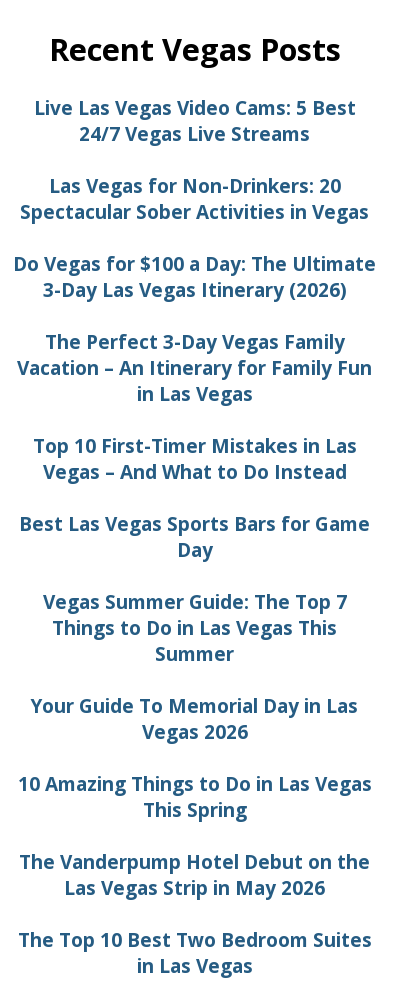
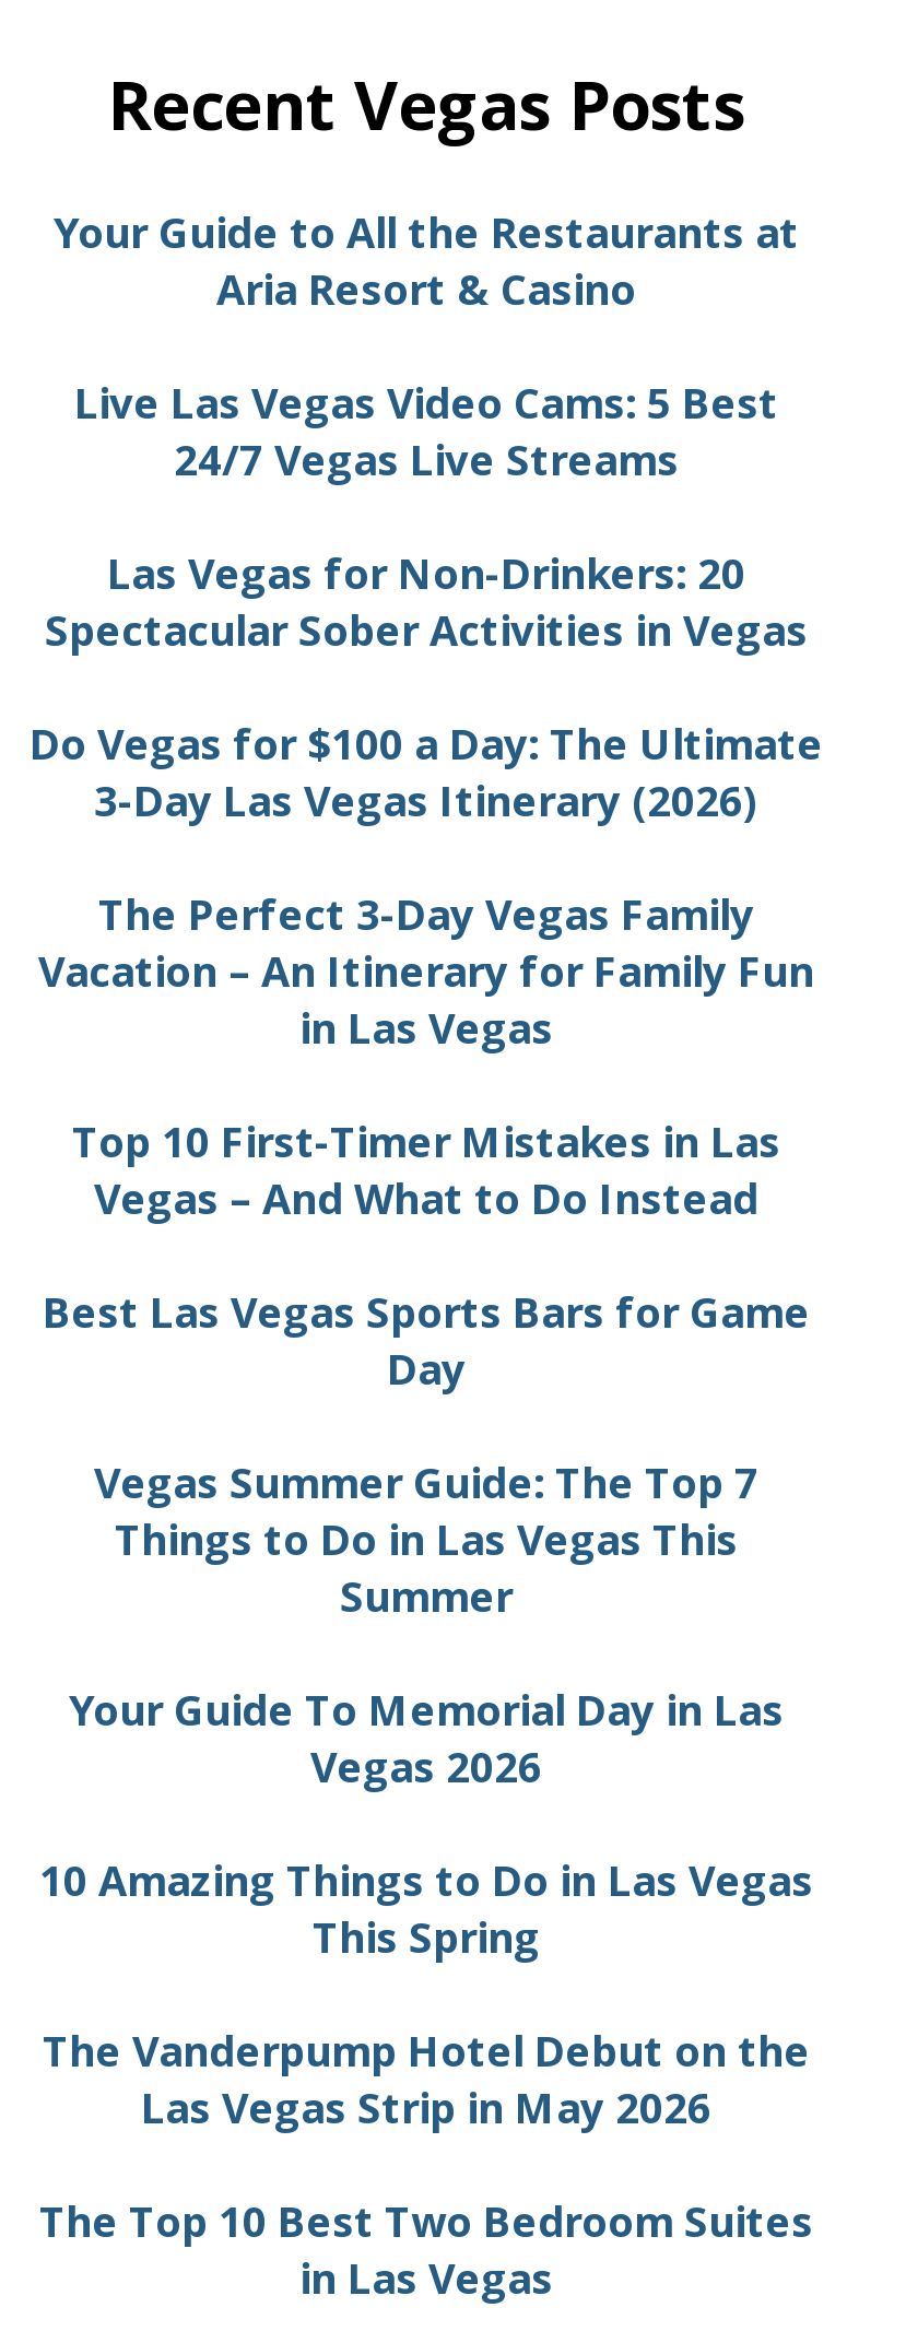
none -> [54,205,799,319] Your Guide to All the Restaurants at | Aria Resort & Casino

